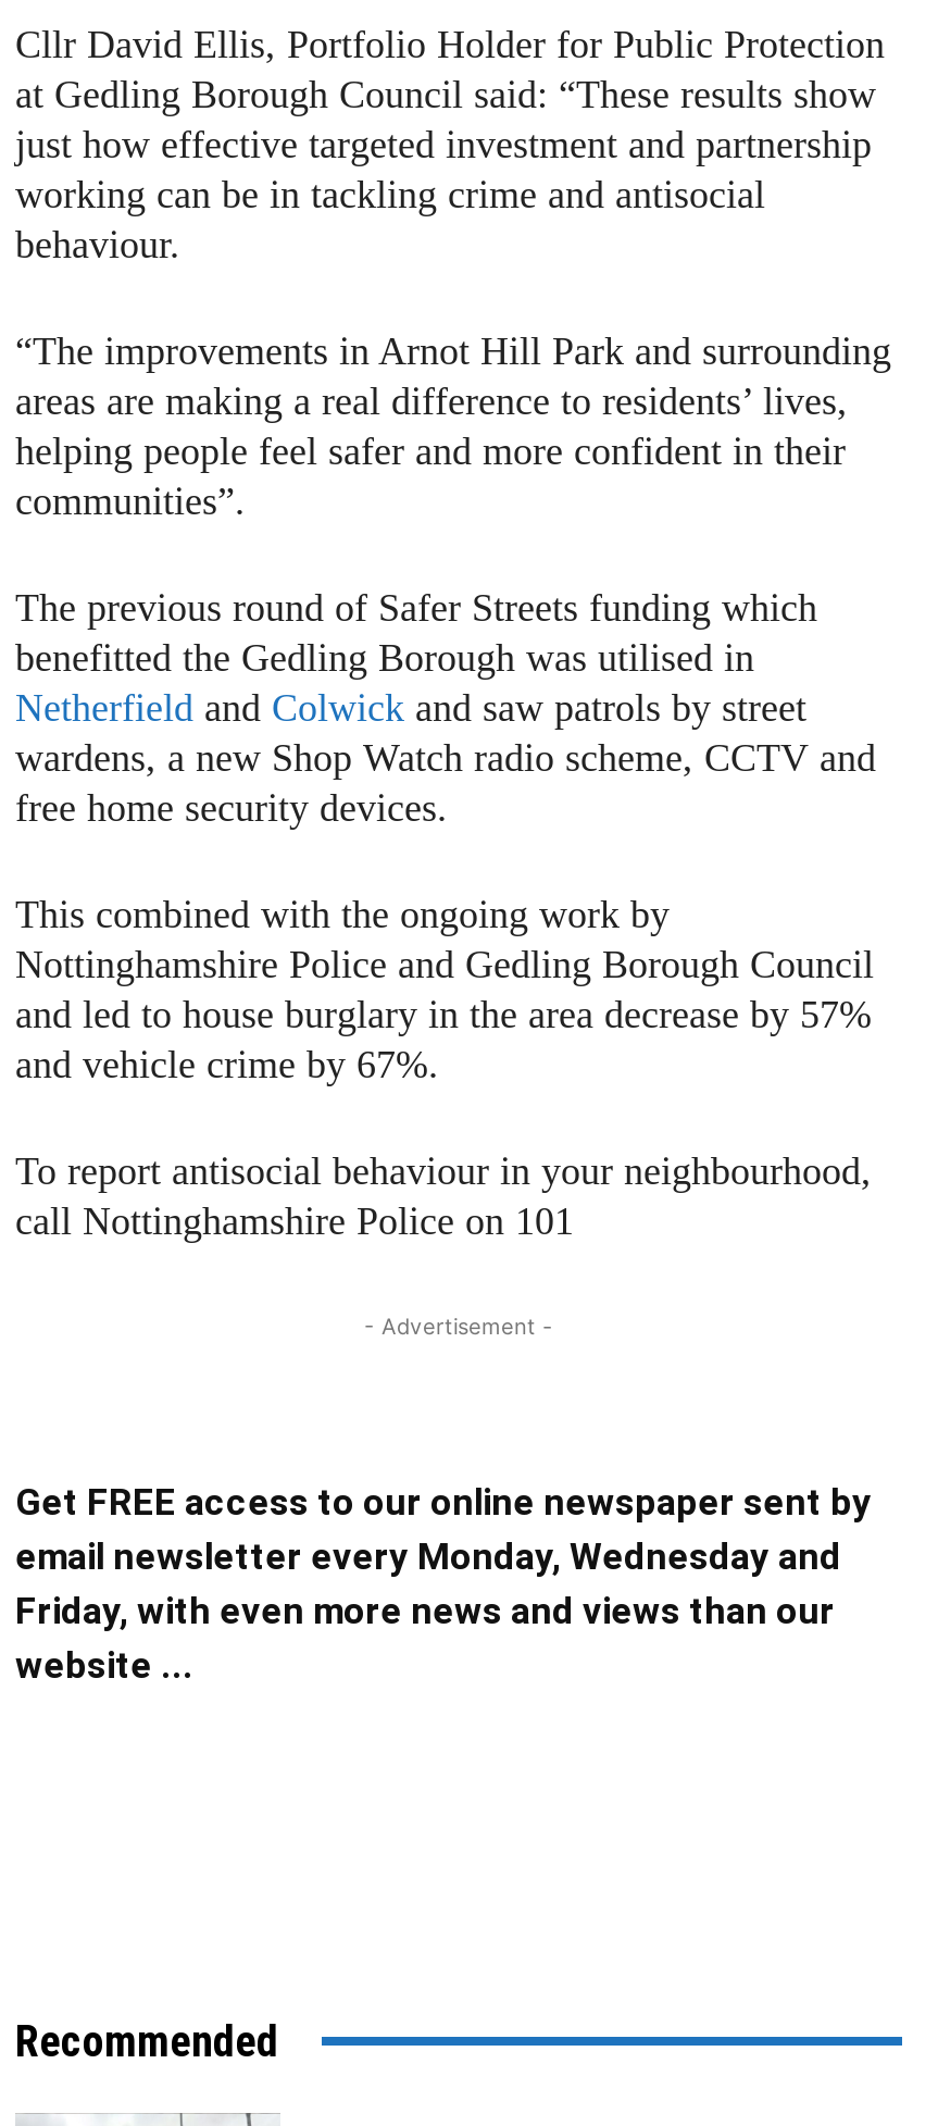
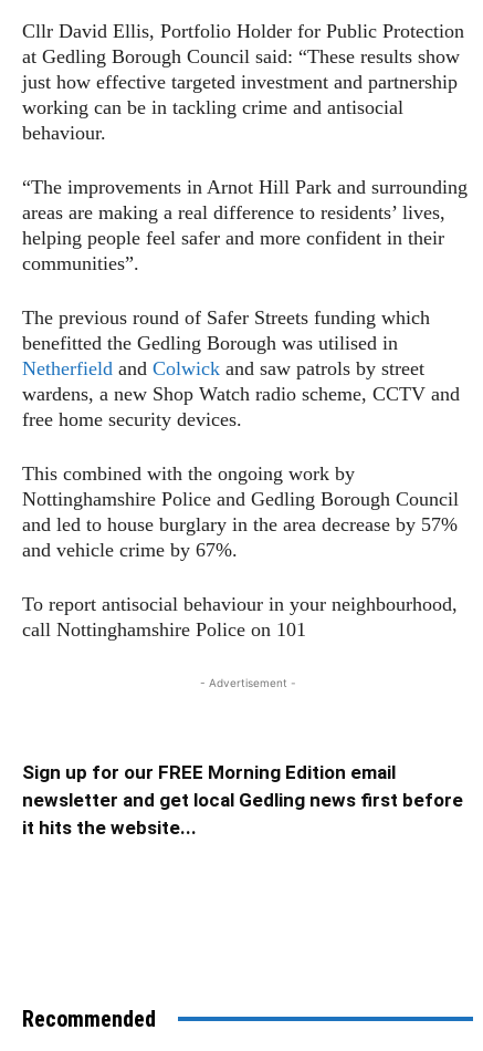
[15,1479,872,1686] Get FREE access to our online newspaper sent by | email newsletter every Monday, Wednesday and | Friday, with even more news and views than our | website ... -> [22,761,463,838] Sign up for our FREE Morning Edition email | newsletter and get local Gedling news first before | it hits the website...

